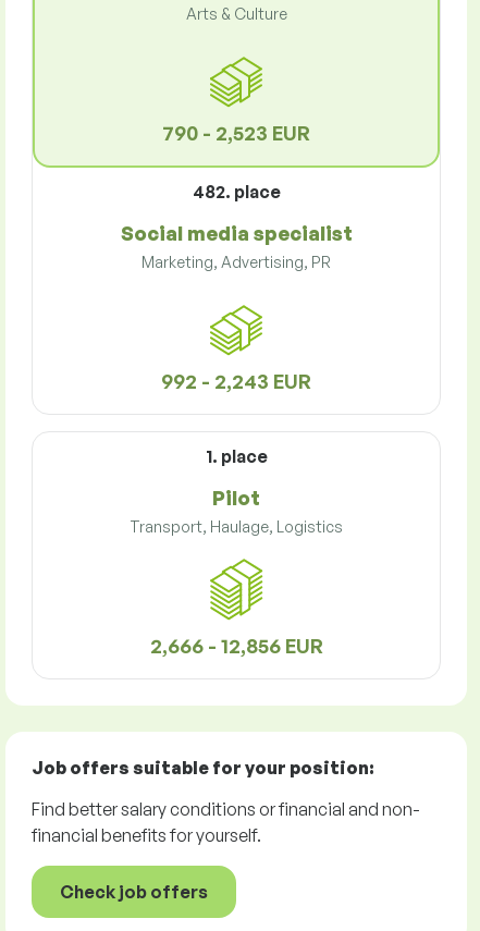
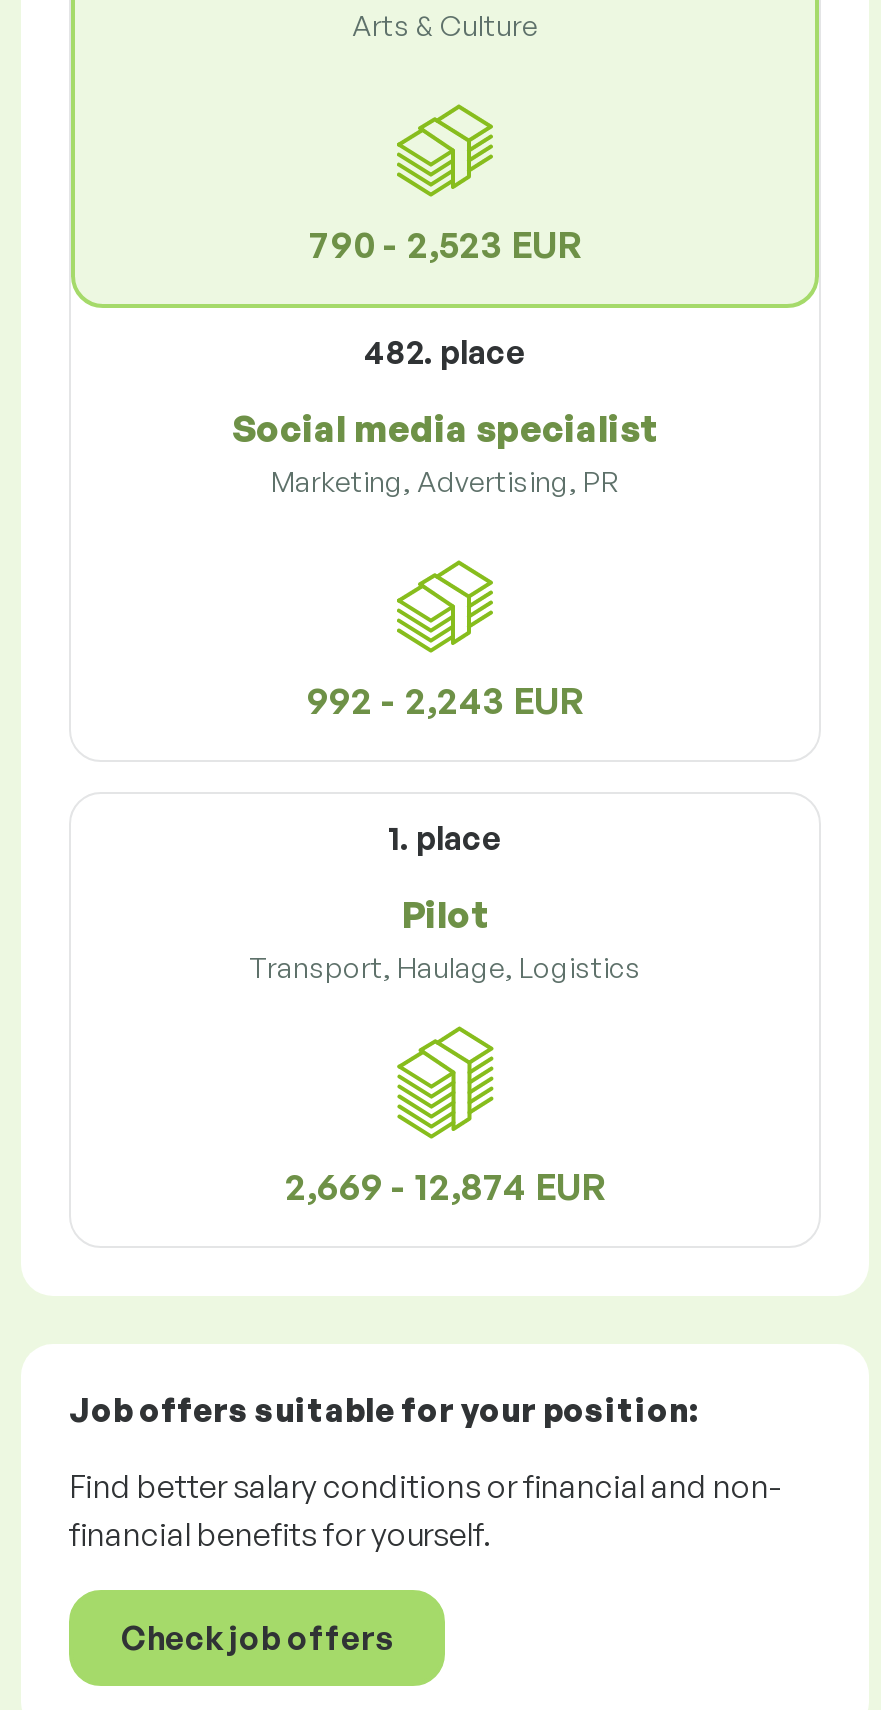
[150,634,323,658] 2,666 - 12,856 EUR -> [285,1164,605,1208] 2,669 - 12,874 EUR

